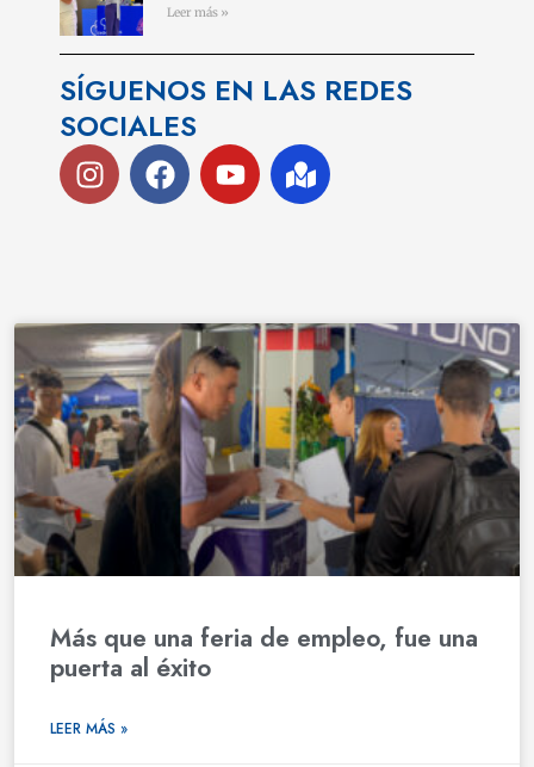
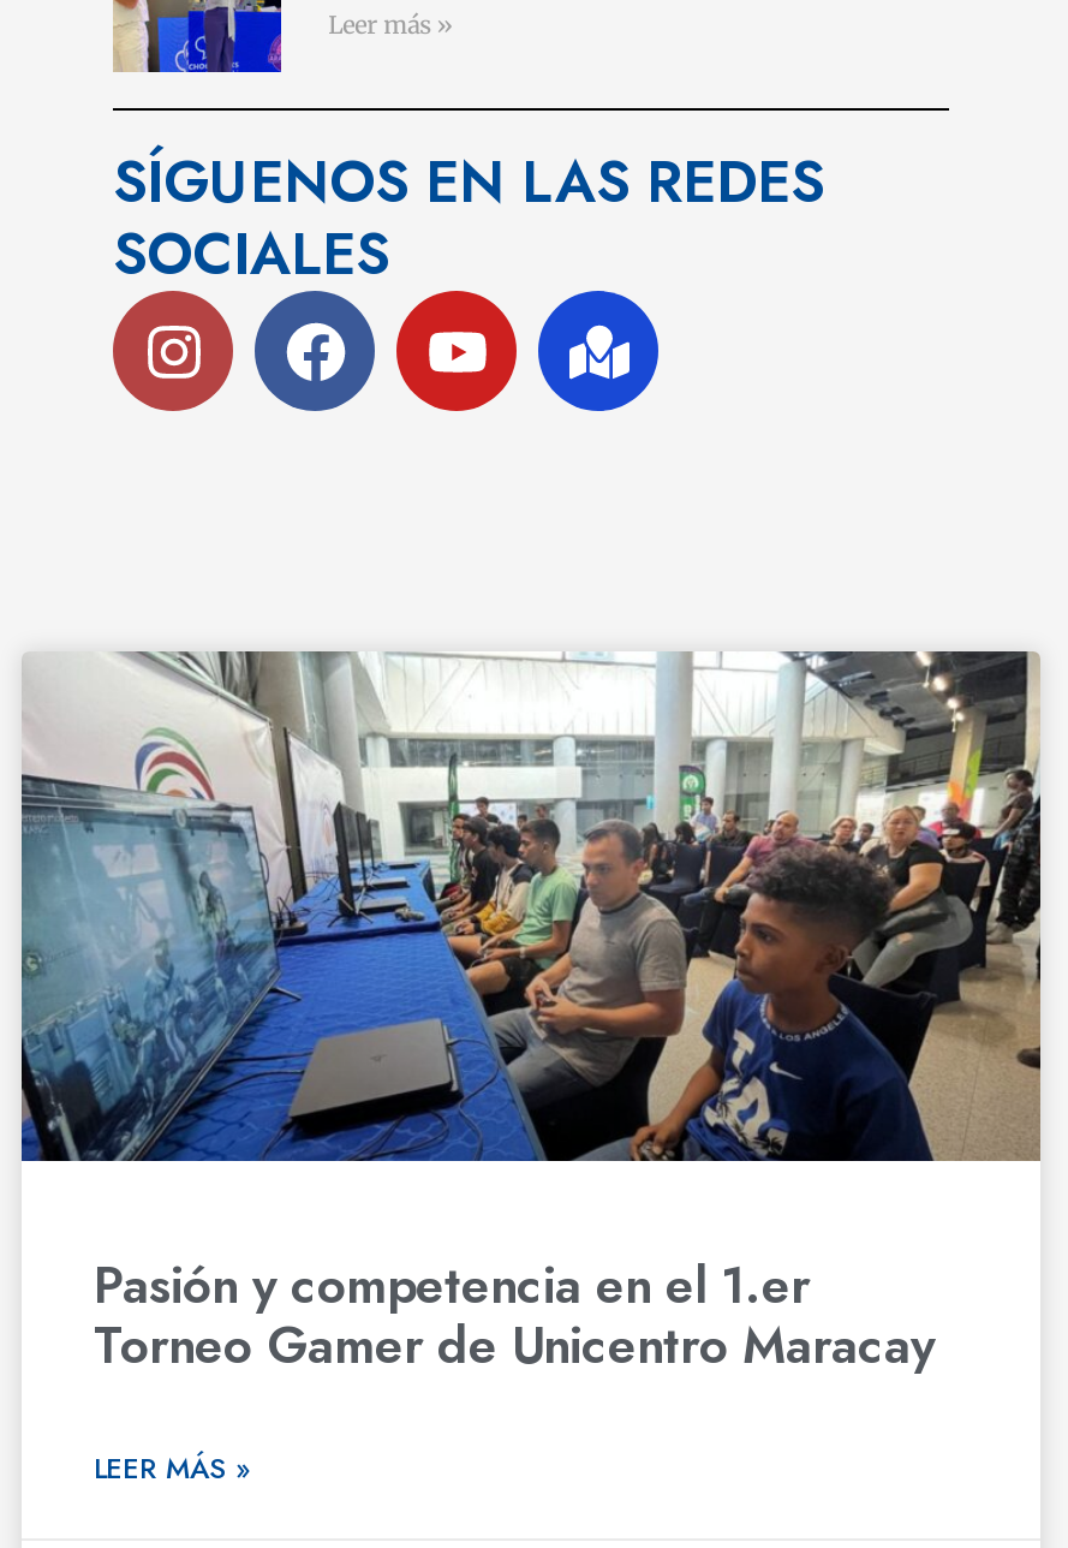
[13,322,521,686] [image] | Más que una feria de empleo, fue una | puerta al éxito -> [22,651,1043,1383] [image] | Pasión y competencia en el 1.er | Torneo Gamer de Unicentro Maracay

